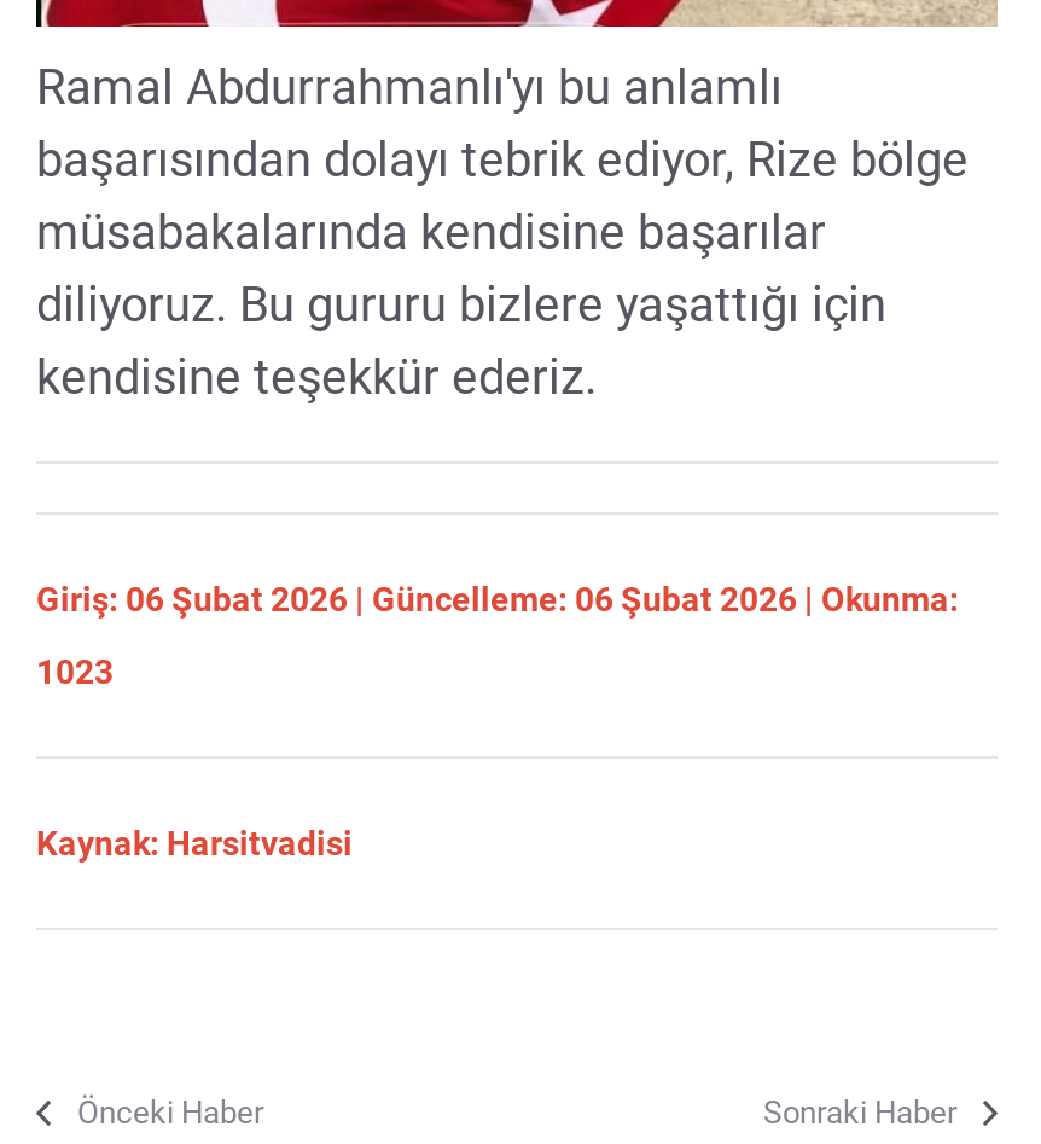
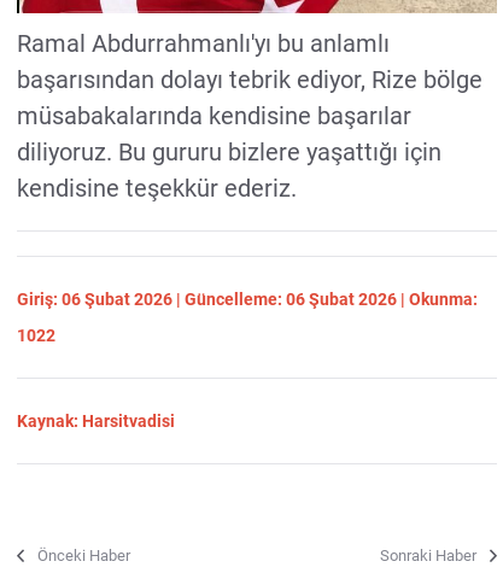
[36,653,114,692] 1023 -> [17,326,55,345] 1022

